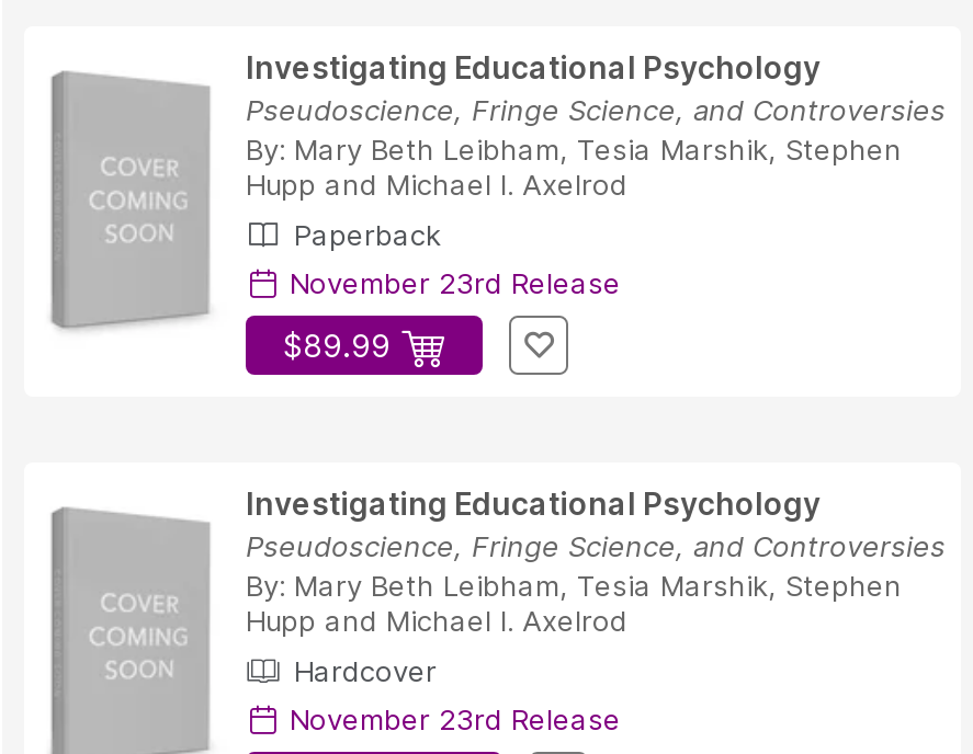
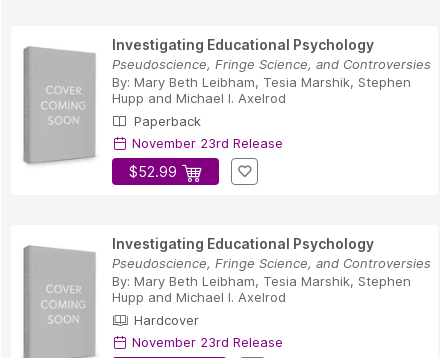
[283,327,399,365] $89.99 -> [129,163,181,180] $52.99

